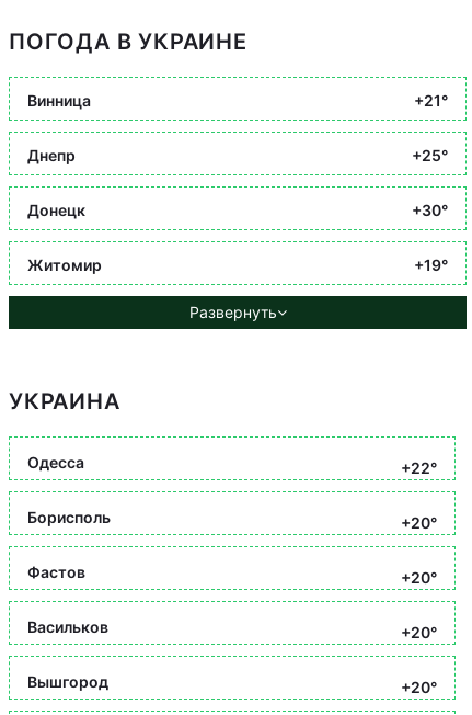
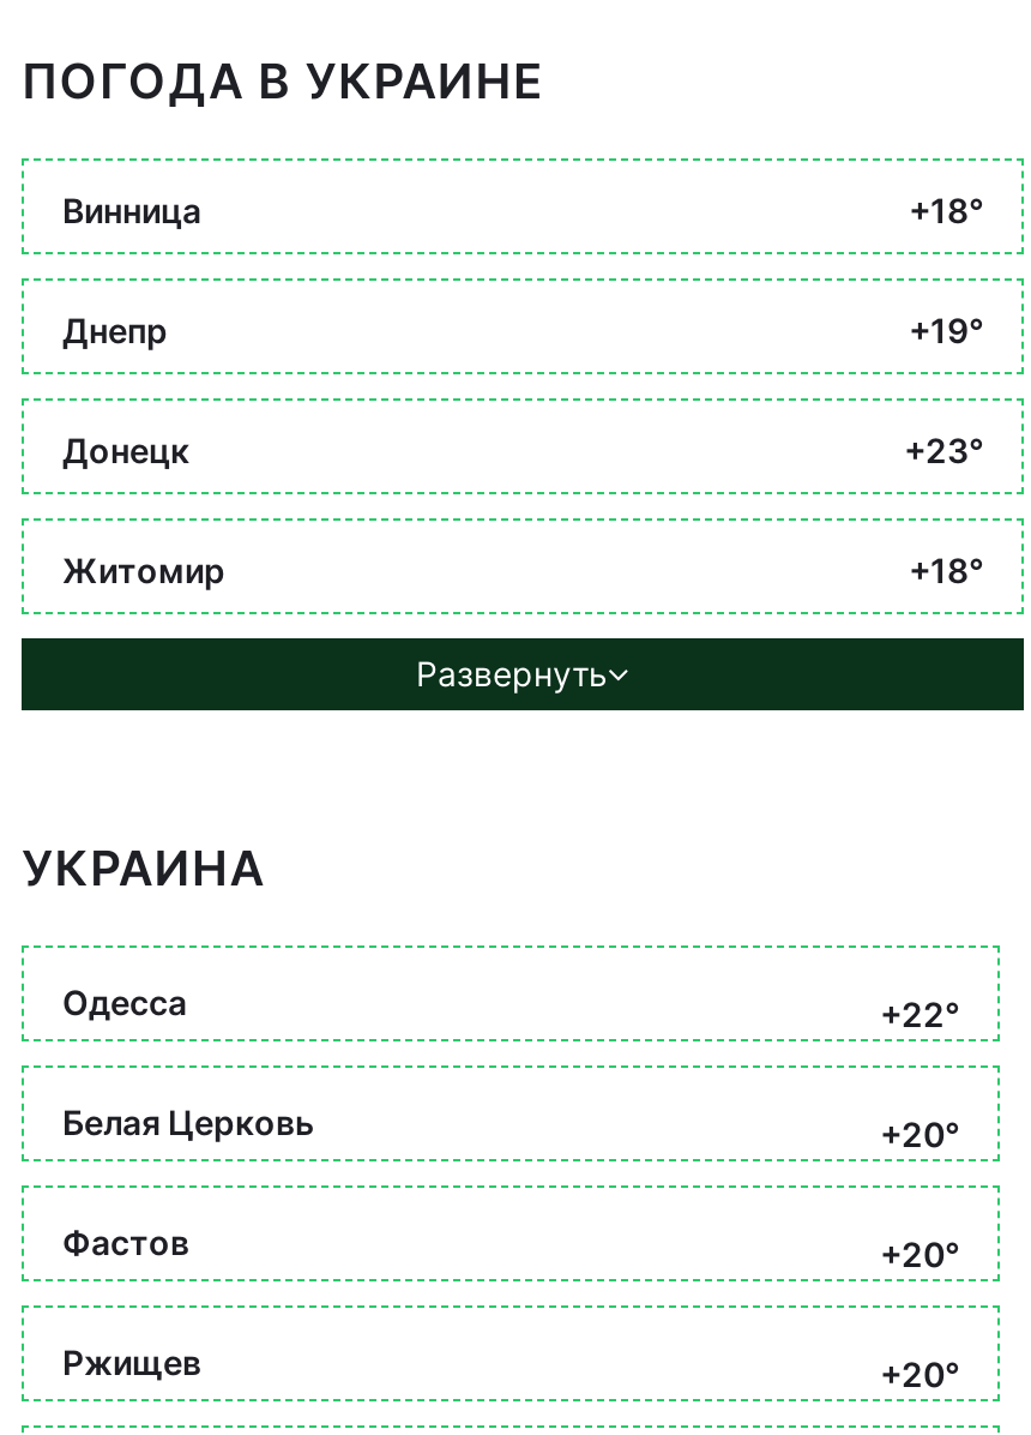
[414,90,448,109] +21° -> [909,188,983,229] +18°
[412,145,448,164] +25° -> [909,308,983,349] +19°
[412,200,448,219] +30° -> [904,428,983,469] +23°
[414,255,448,274] +19° -> [909,548,983,589] +18°
[27,507,111,526] Борисполь -> [62,1100,314,1141] Белая Церковь
[27,617,437,690] Васильков | +20° | Вышгород -> [62,1340,201,1381] Ржищев

